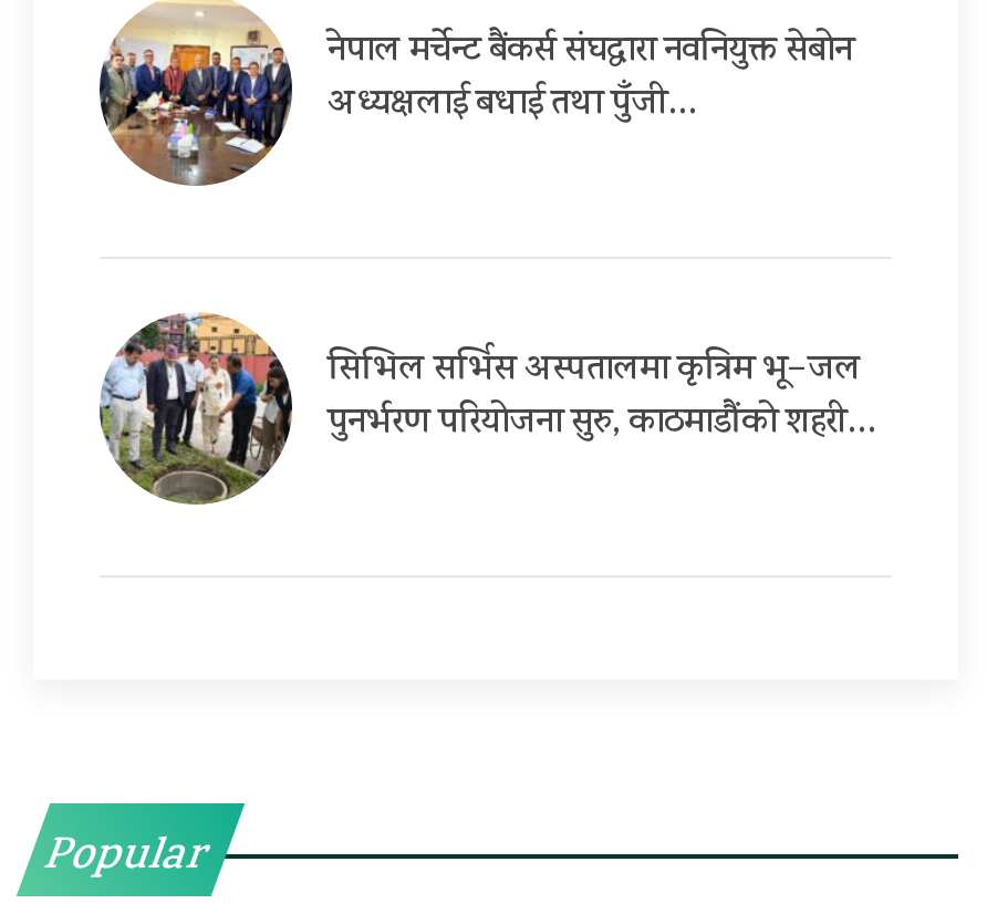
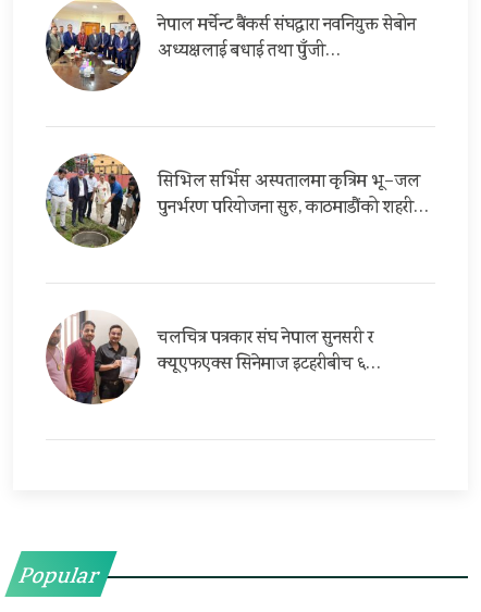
none -> [46,312,381,404] [image] | चलचित्र पत्रकार संघ नेपाल सुनसरी र | क्यूएफएक्स सिनेमाज इटहरीबीच ६…

